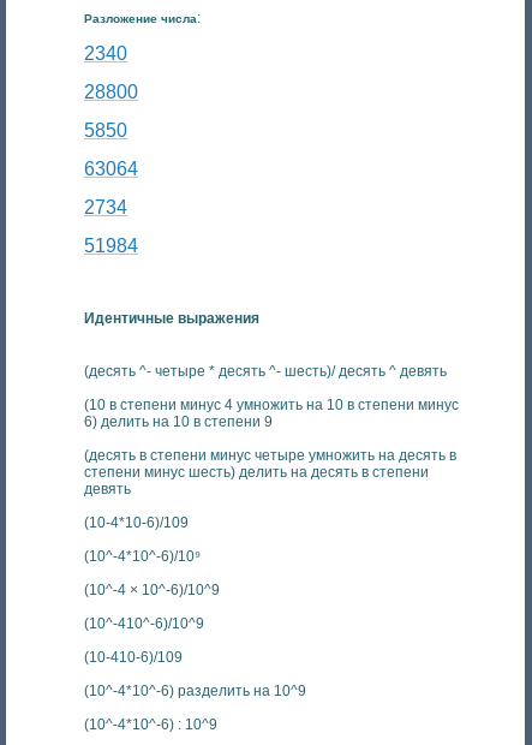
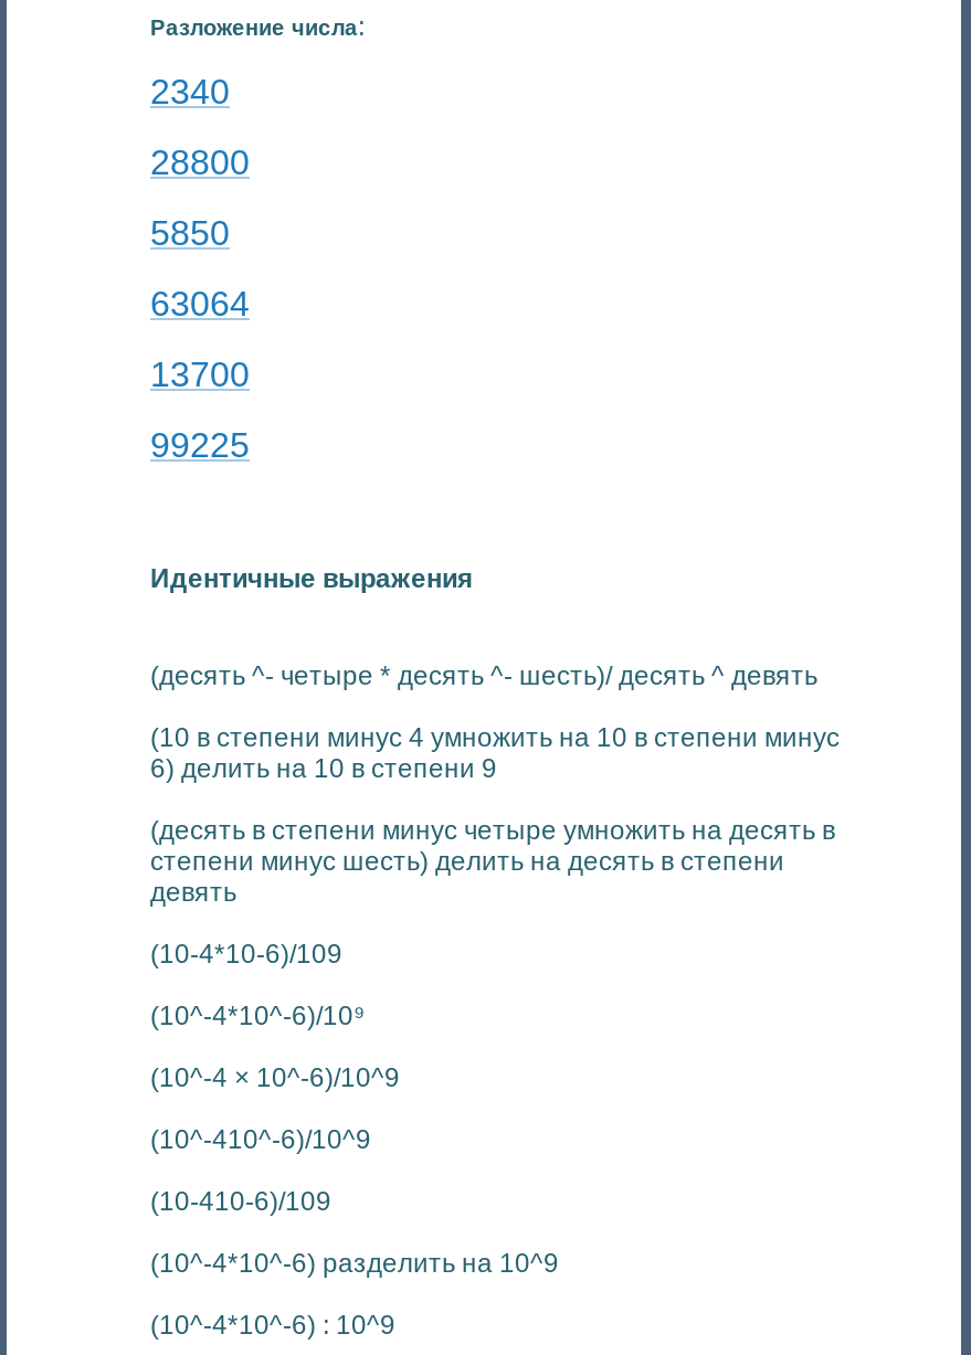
[84,197,127,217] 2734 -> [150,356,250,393] 13700
[84,236,138,256] 51984 -> [150,426,250,464] 99225

